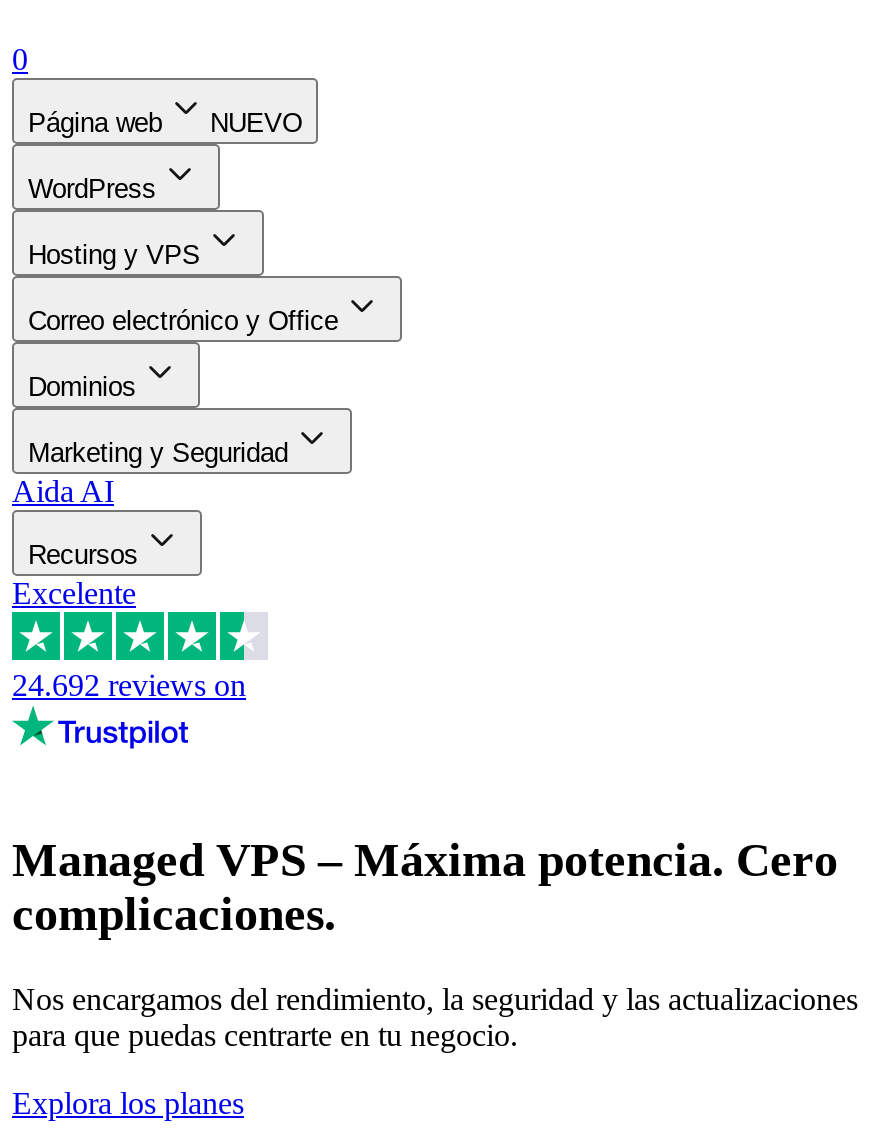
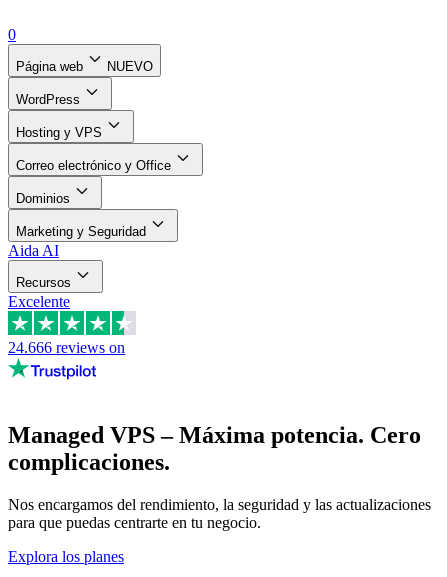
[12,668,246,702] 24.692 reviews on -> [8,339,125,356] 24.666 reviews on

